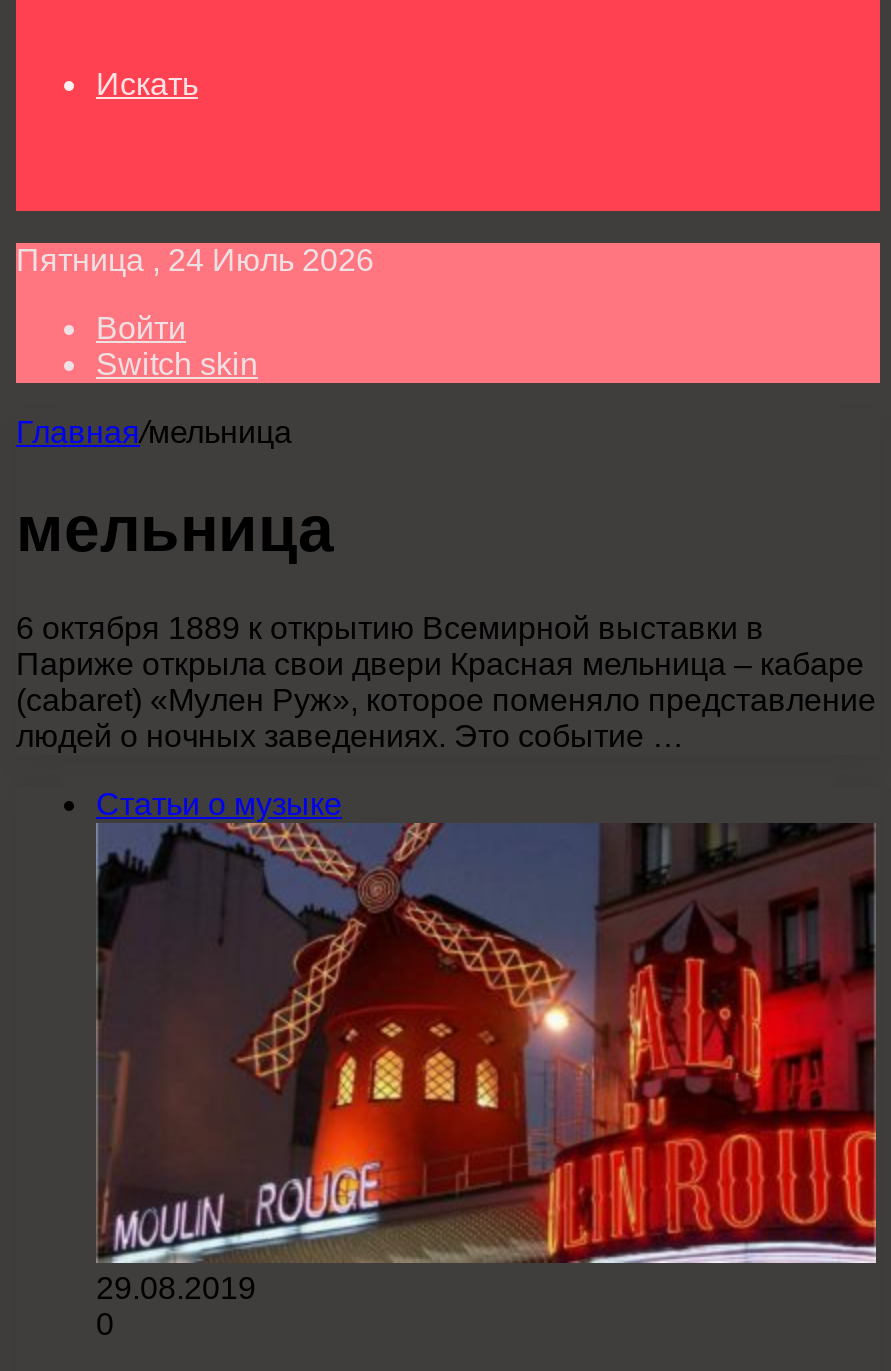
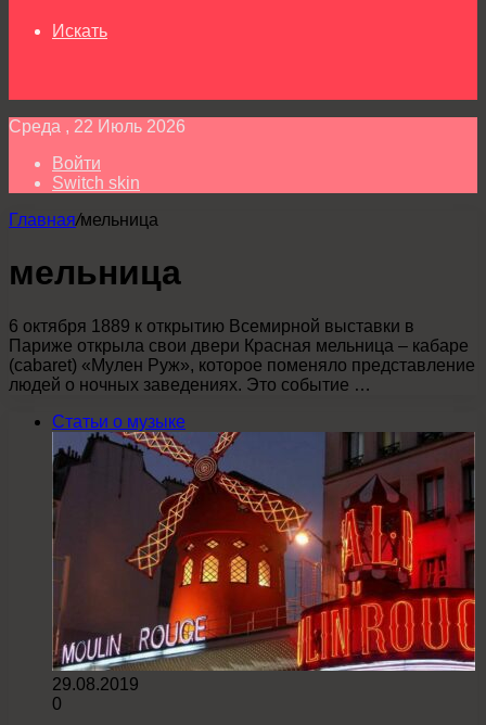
[16,243,374,277] Пятница , 24 Июль 2026 -> [9,117,186,136] Среда , 22 Июль 2026

